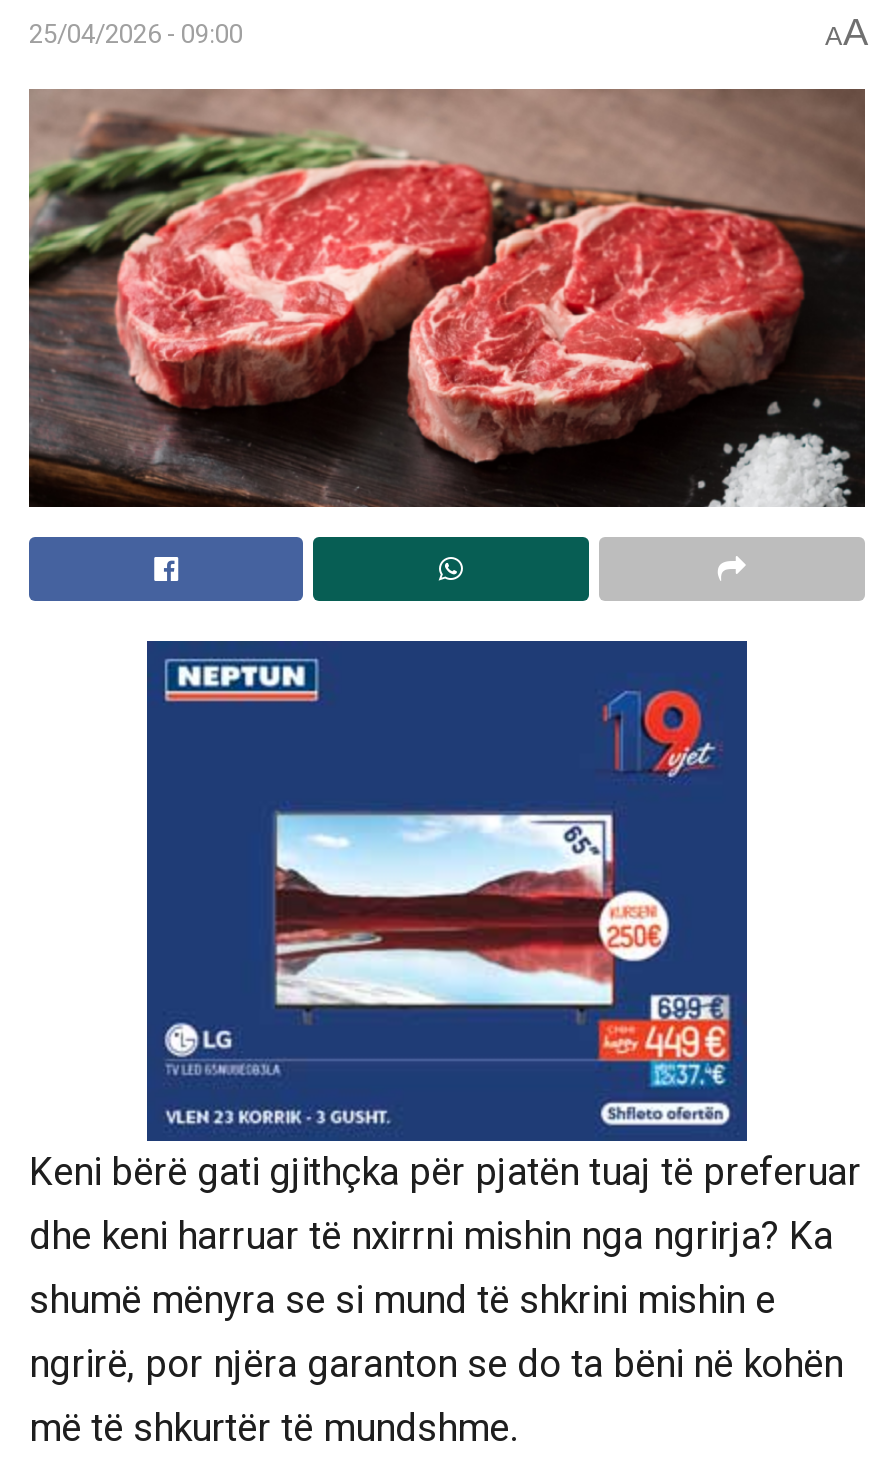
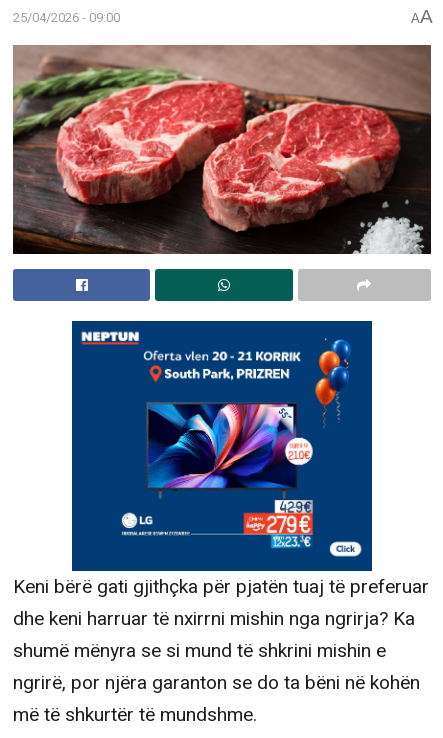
[149,643,745,1139] [image] -> [74,323,370,569] [image]

